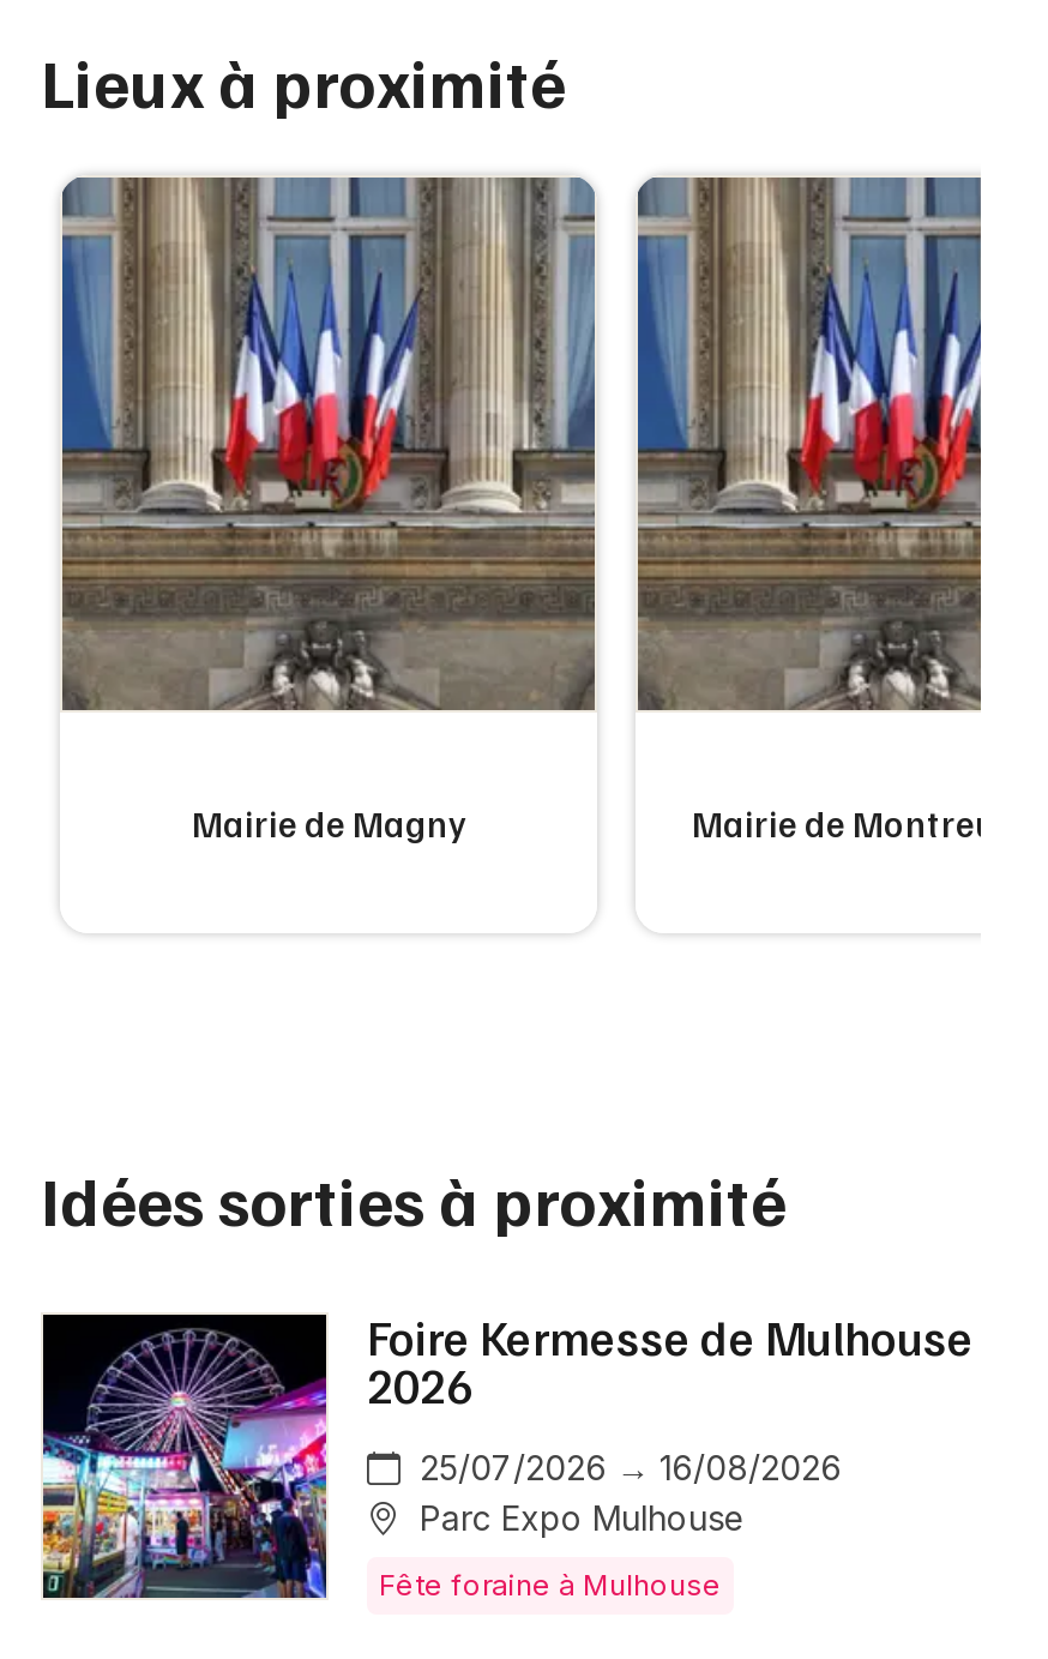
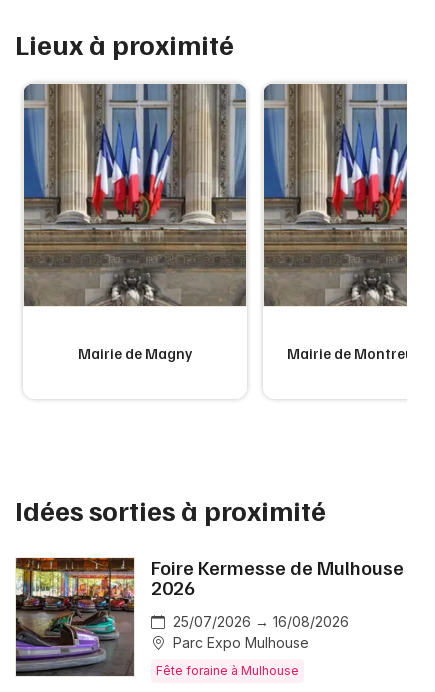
[41,1312,329,1600] [image] -> [15,557,135,677] [image]

